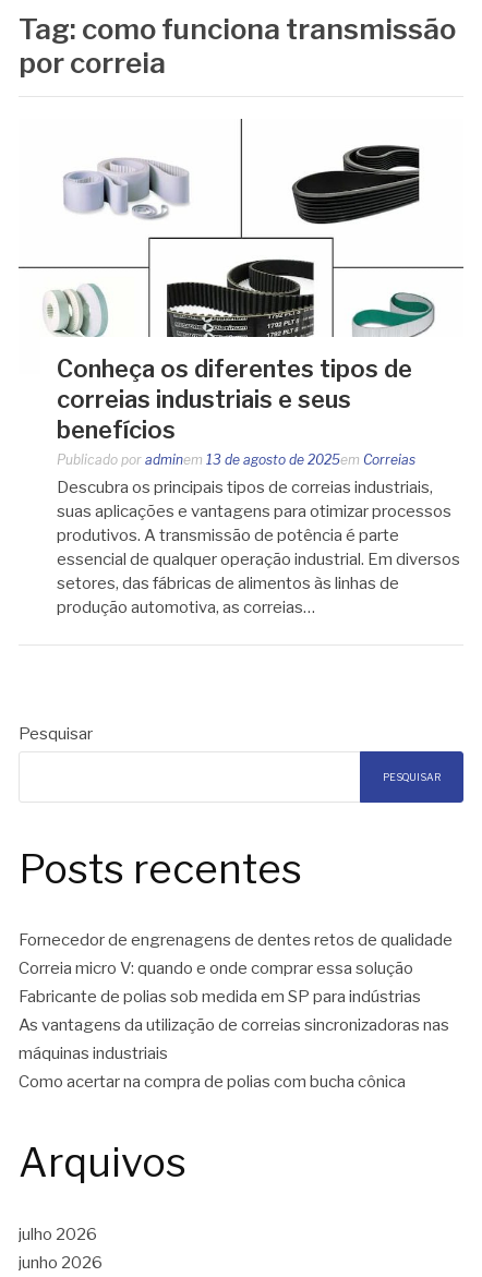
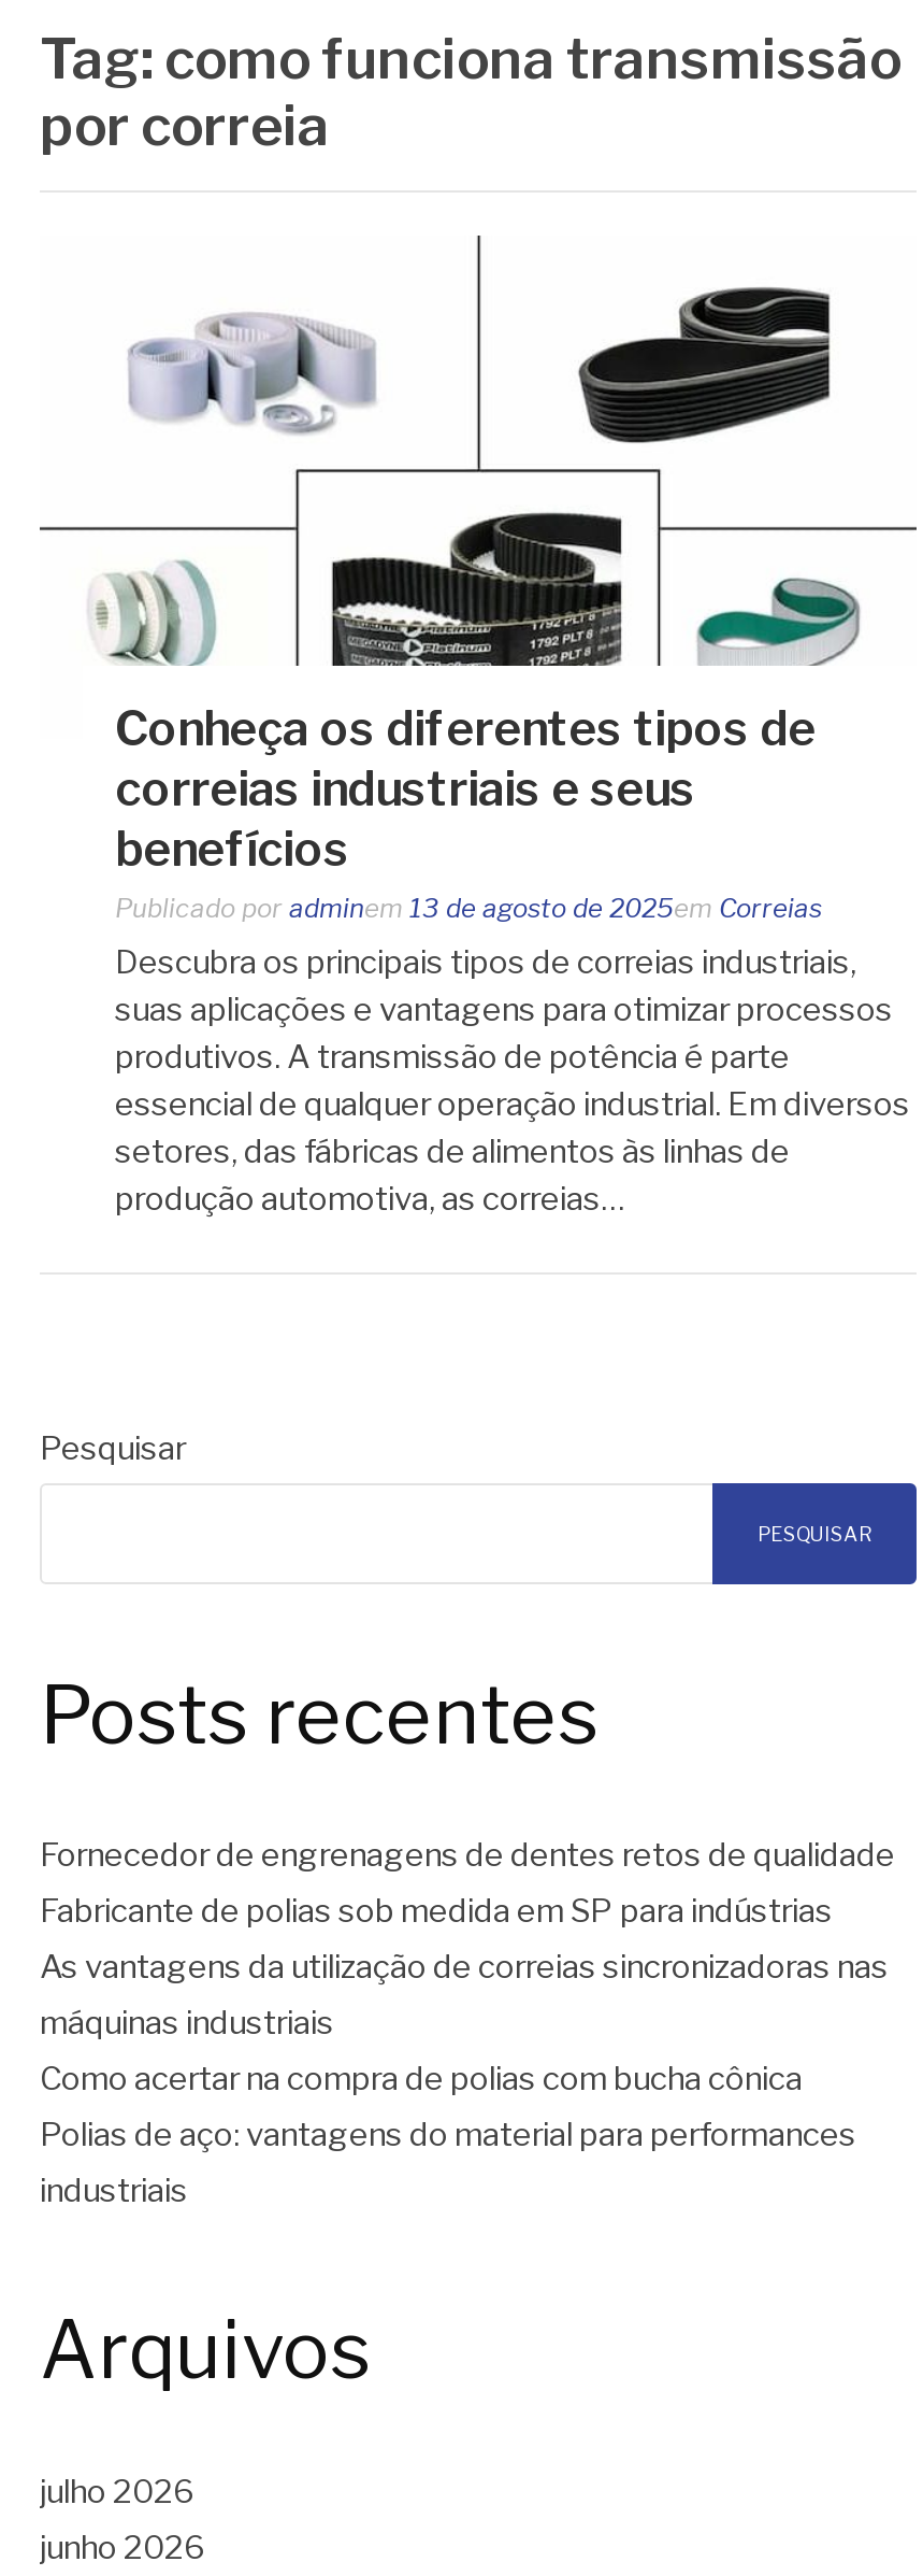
[19,959,413,979] Correia micro V: quando e onde comprar essa solução -> none
moved [19,987,449,1092] -> [40,1893,889,2099]: Fabricante de polias sob medida em SP para indústrias | As vantagens da utilização de correias sincronizadoras nas | máquinas industriais | Como acertar na compra de polias com bucha cônica
none -> [40,2116,856,2211] Polias de aço: vantagens do material para performances | industriais

